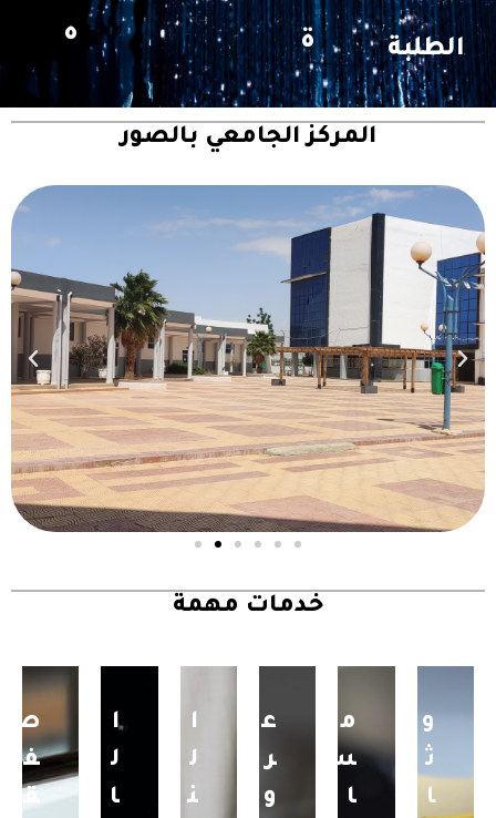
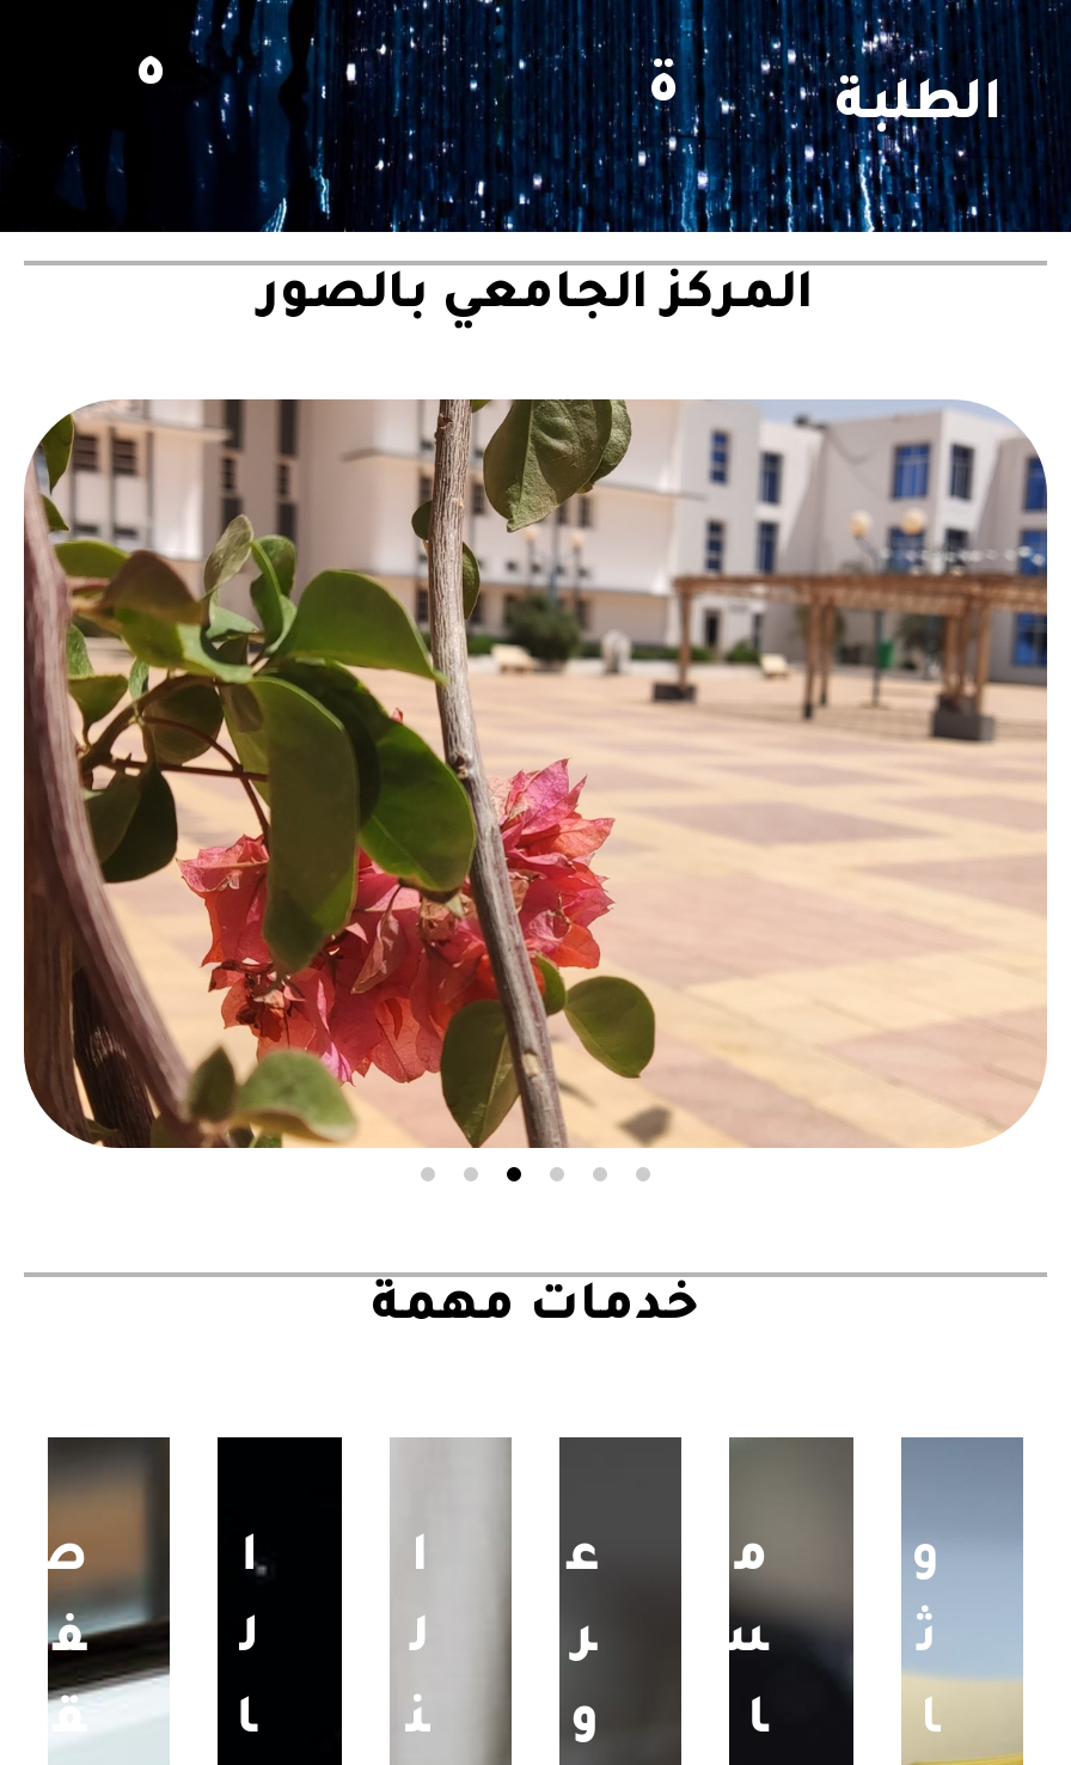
[11,184,486,549] [image] -> [22,397,1049,1148] [image]

